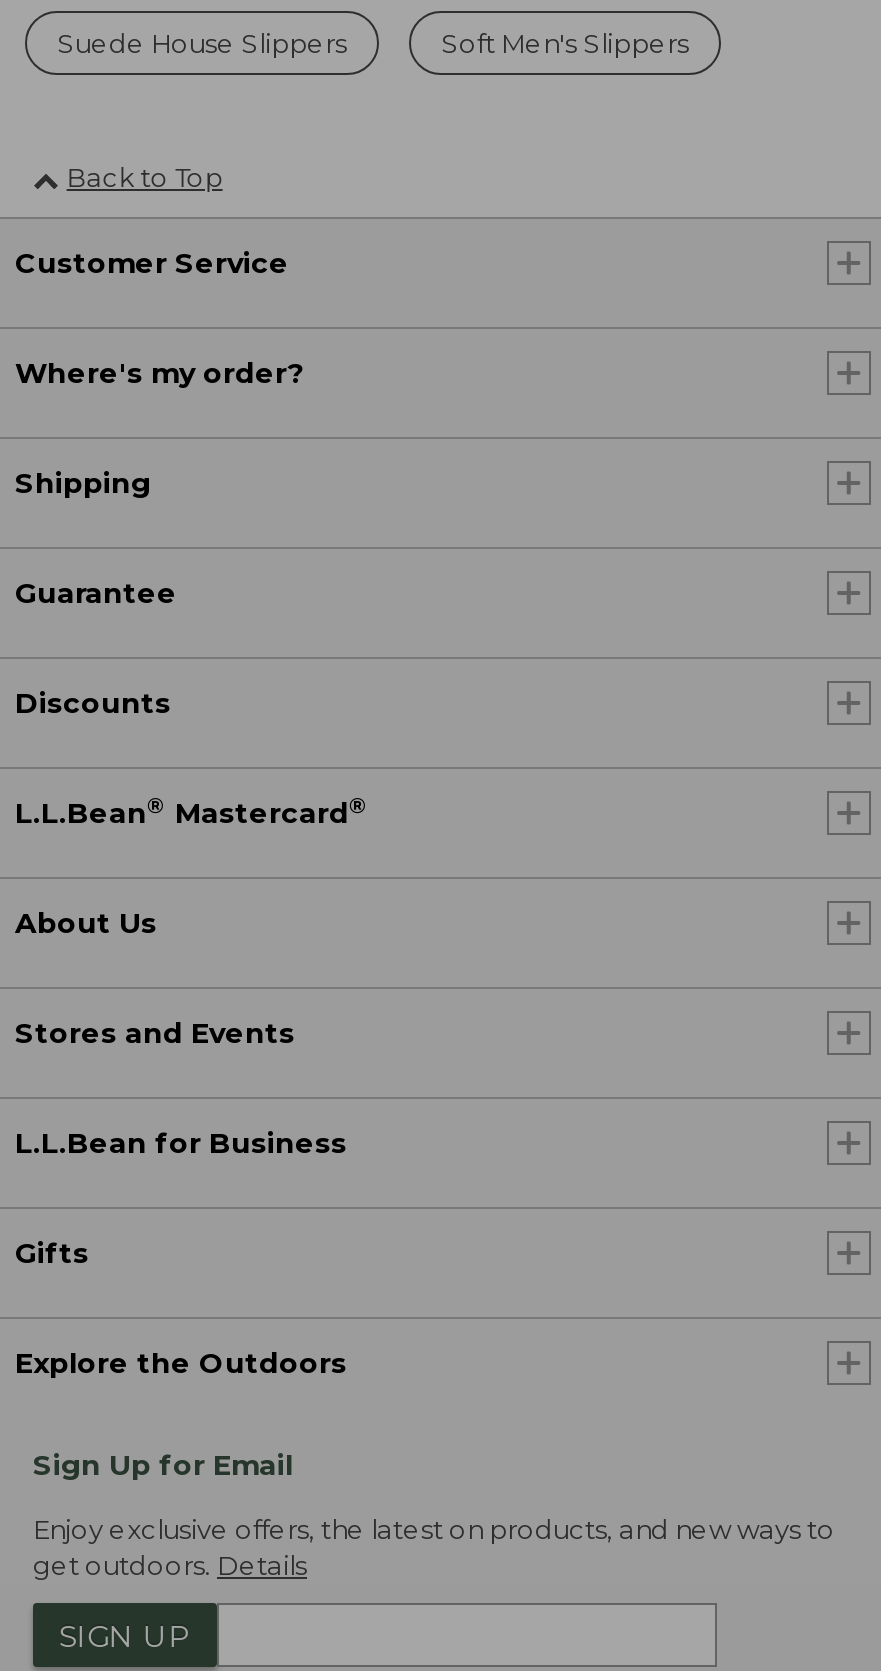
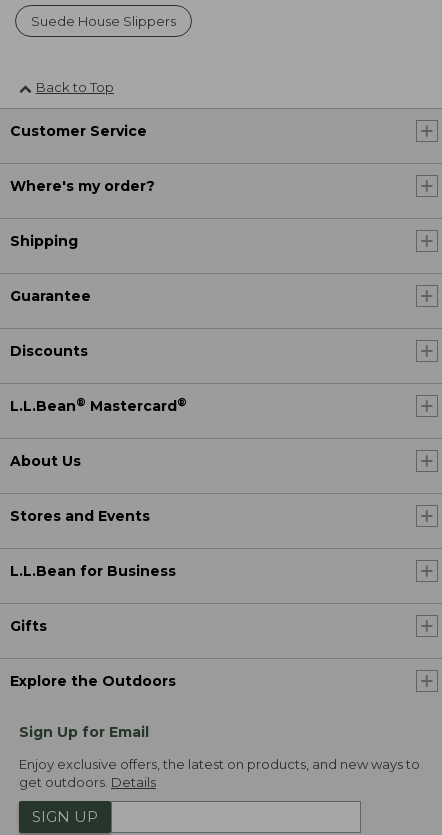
[441,27,689,59] Soft Men's Slippers -> none

